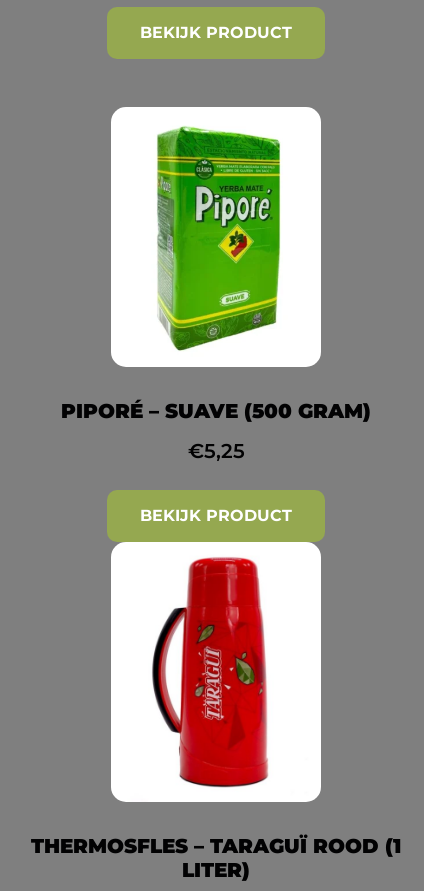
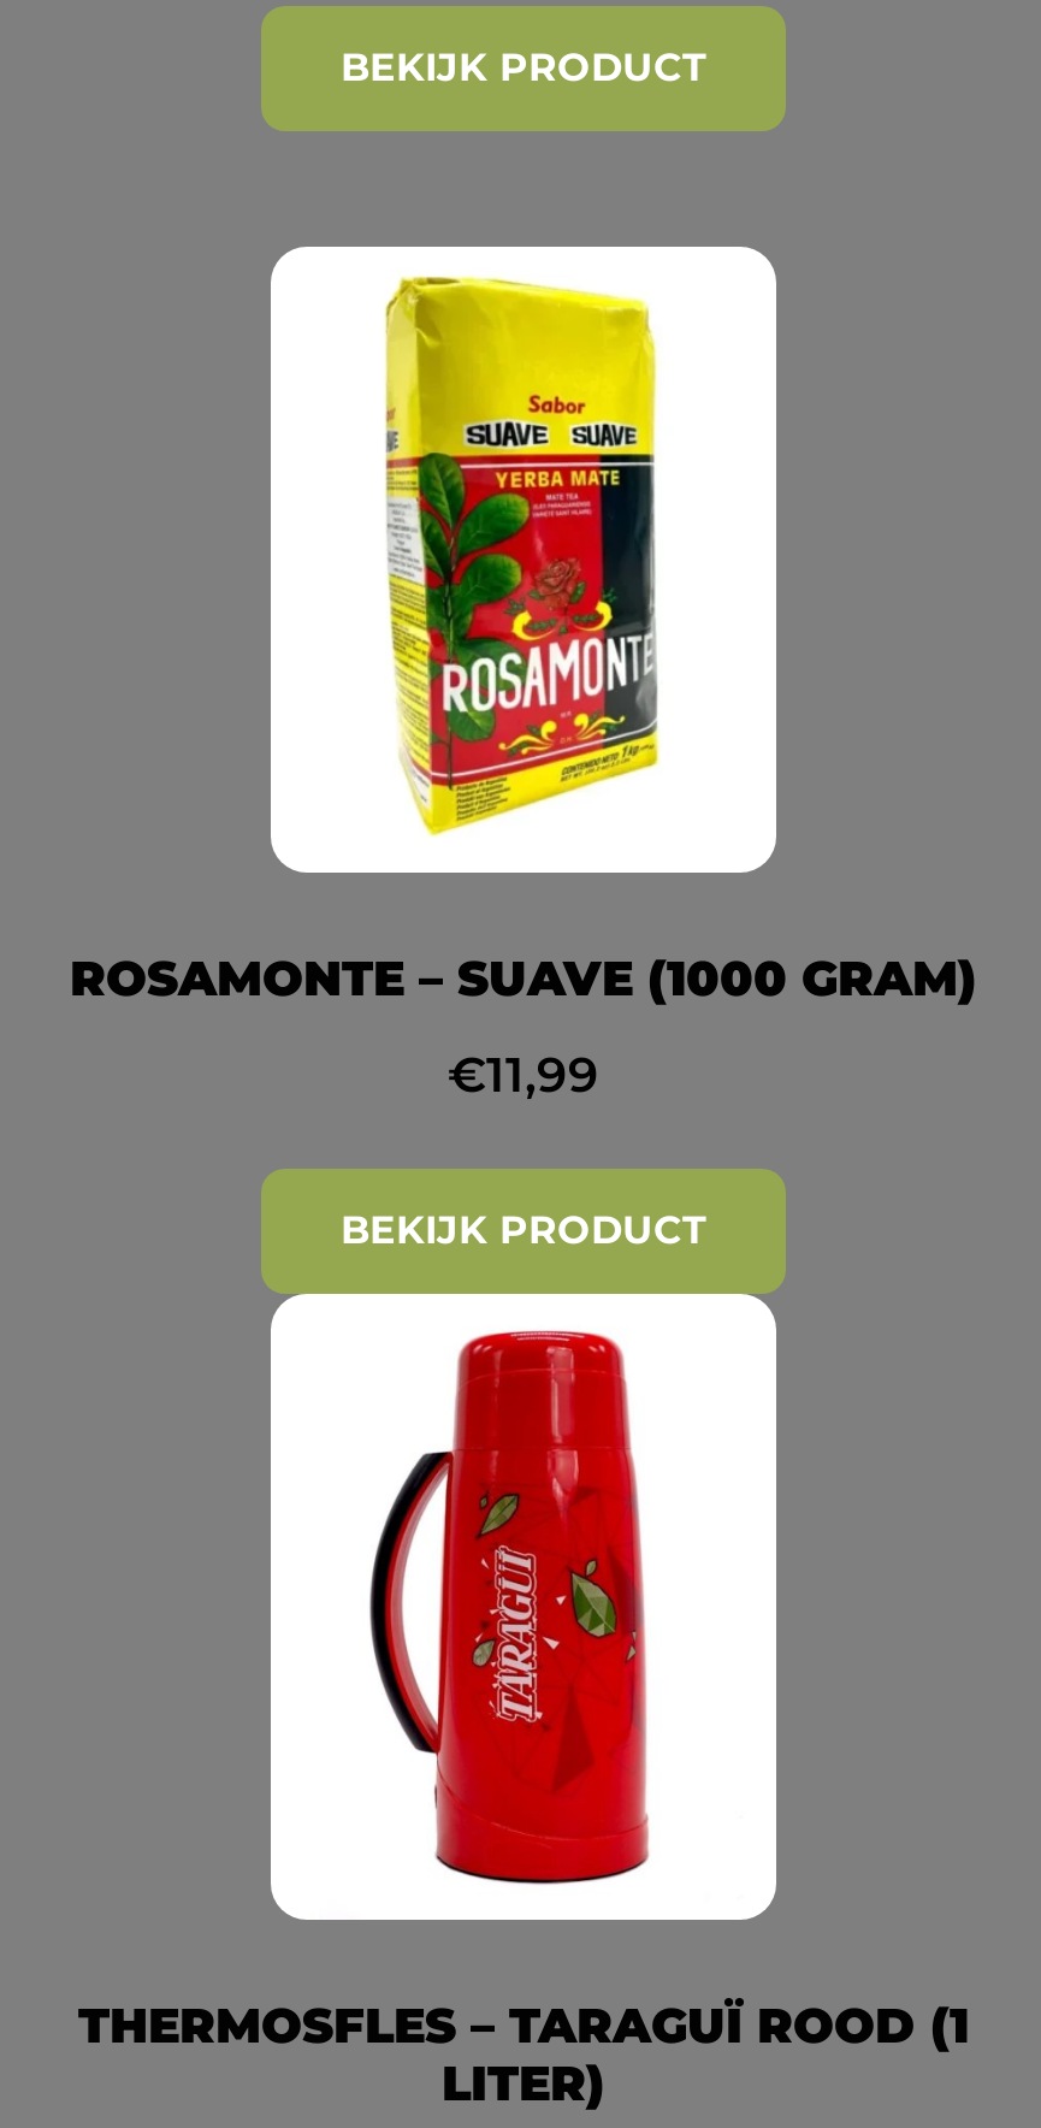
[156,119,281,351] [image] -> [381,273,678,837] [image]
[61,399,371,423] PIPORÉ – SUAVE (500 GRAM) -> [70,950,977,1007] ROSAMONTE – SUAVE (1000 GRAM)
[187,439,244,463] €5,25 -> [448,1046,599,1104] €11,99

